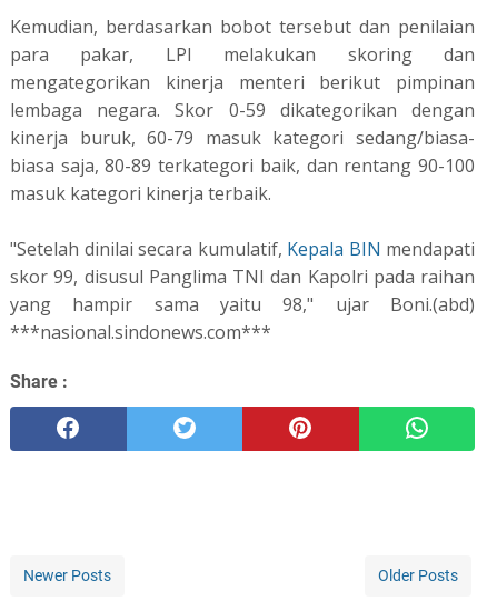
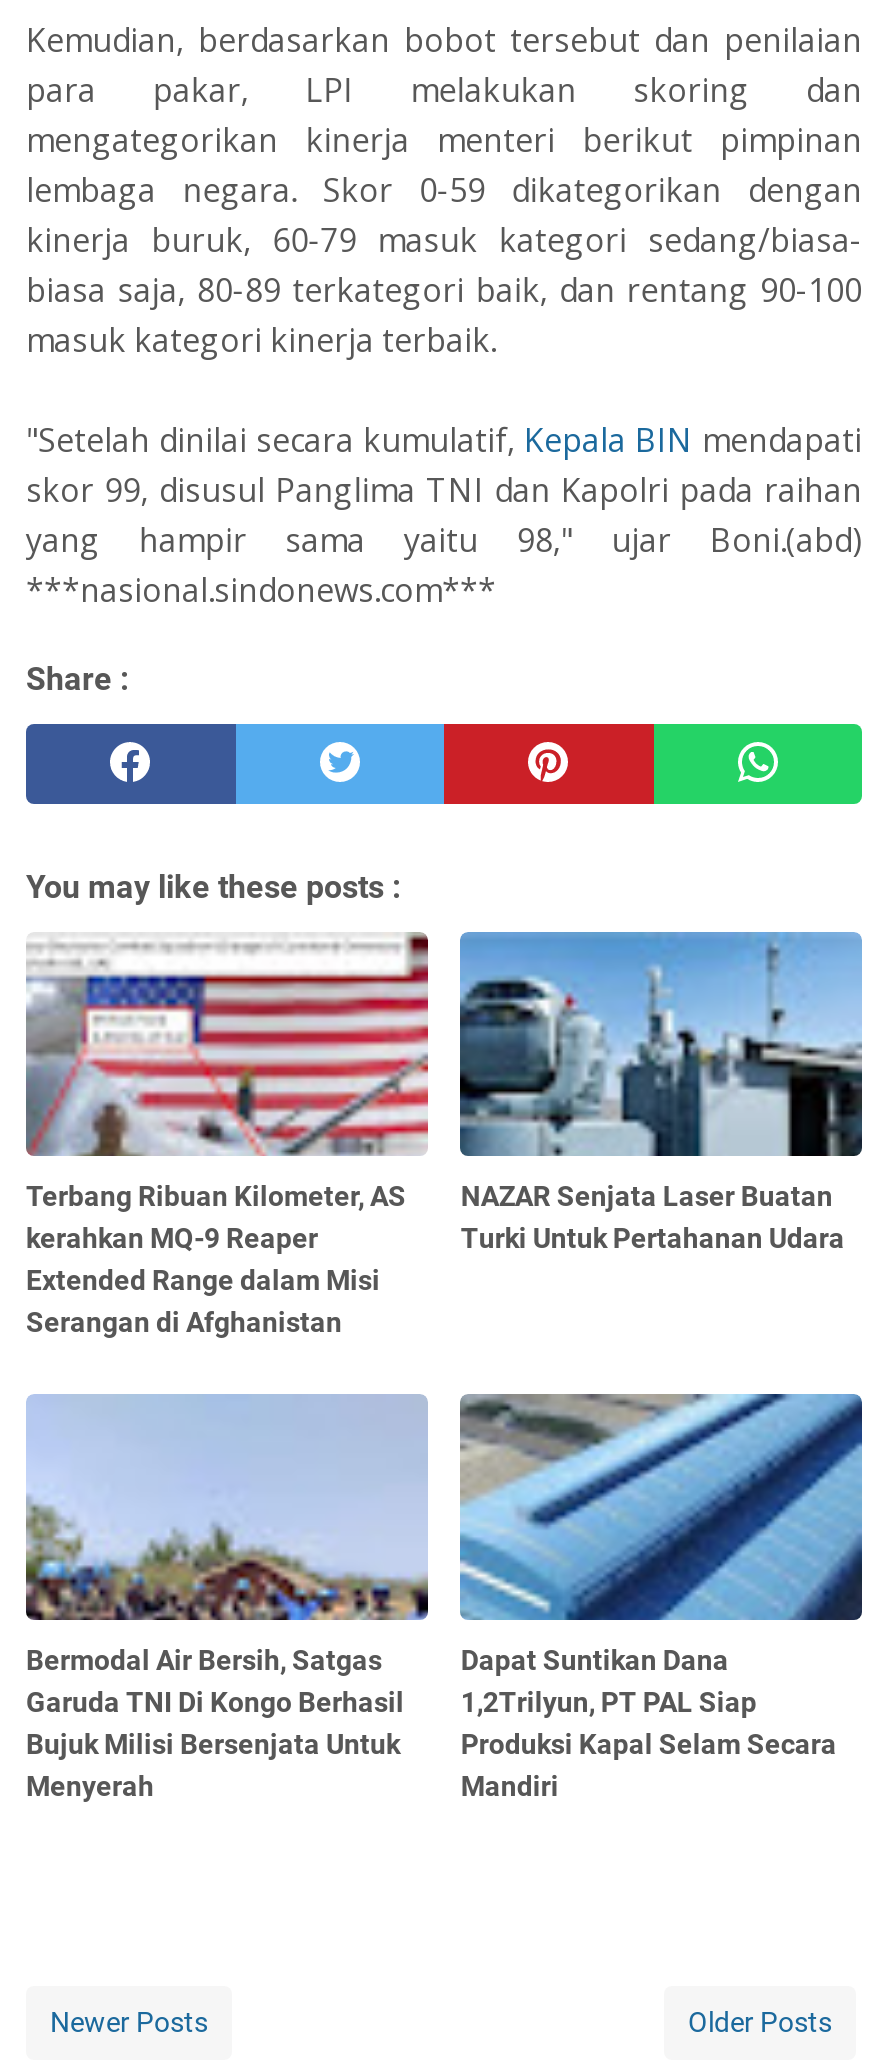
none -> [24,930,430,1339] [image] | Terbang Ribuan Kilometer, AS | kerahkan MQ-9 Reaper | Extended Range dalam Misi | Serangan di Afghanistan
none -> [24,1392,430,1803] [image] | Bermodal Air Bersih, Satgas | Garuda TNI Di Kongo Berhasil | Bujuk Milisi Bersenjata Untuk | Menyerah
none -> [26,867,402,905] You may like these posts :
none -> [458,930,864,1255] [image] | NAZAR Senjata Laser Buatan | Turki Untuk Pertahanan Udara
none -> [458,1390,864,1803] [image] | Dapat Suntikan Dana | 1,2Trilyun, PT PAL Siap | Produksi Kapal Selam Secara | Mandiri

